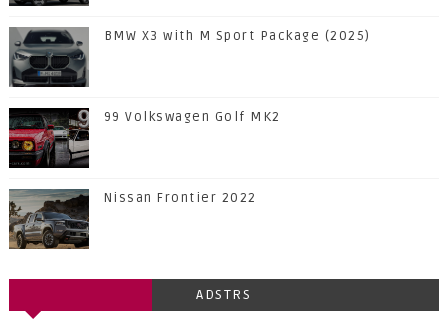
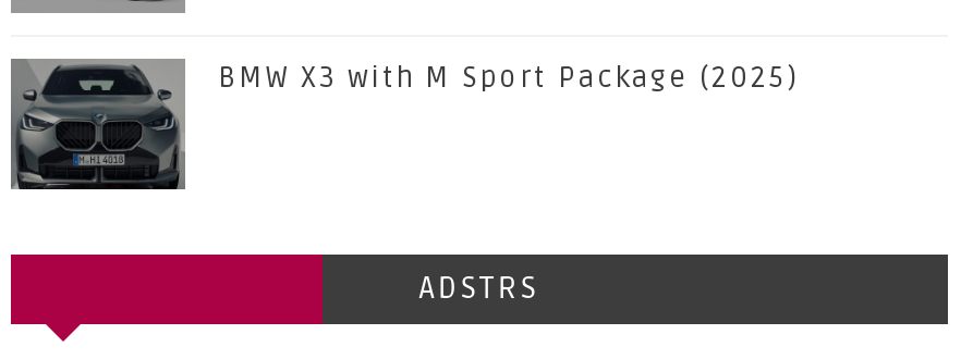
[9,107,281,168] [image] | 99 Volkswagen Golf MK2 -> none
[9,189,257,250] [image] | Nissan Frontier 2022 -> none

